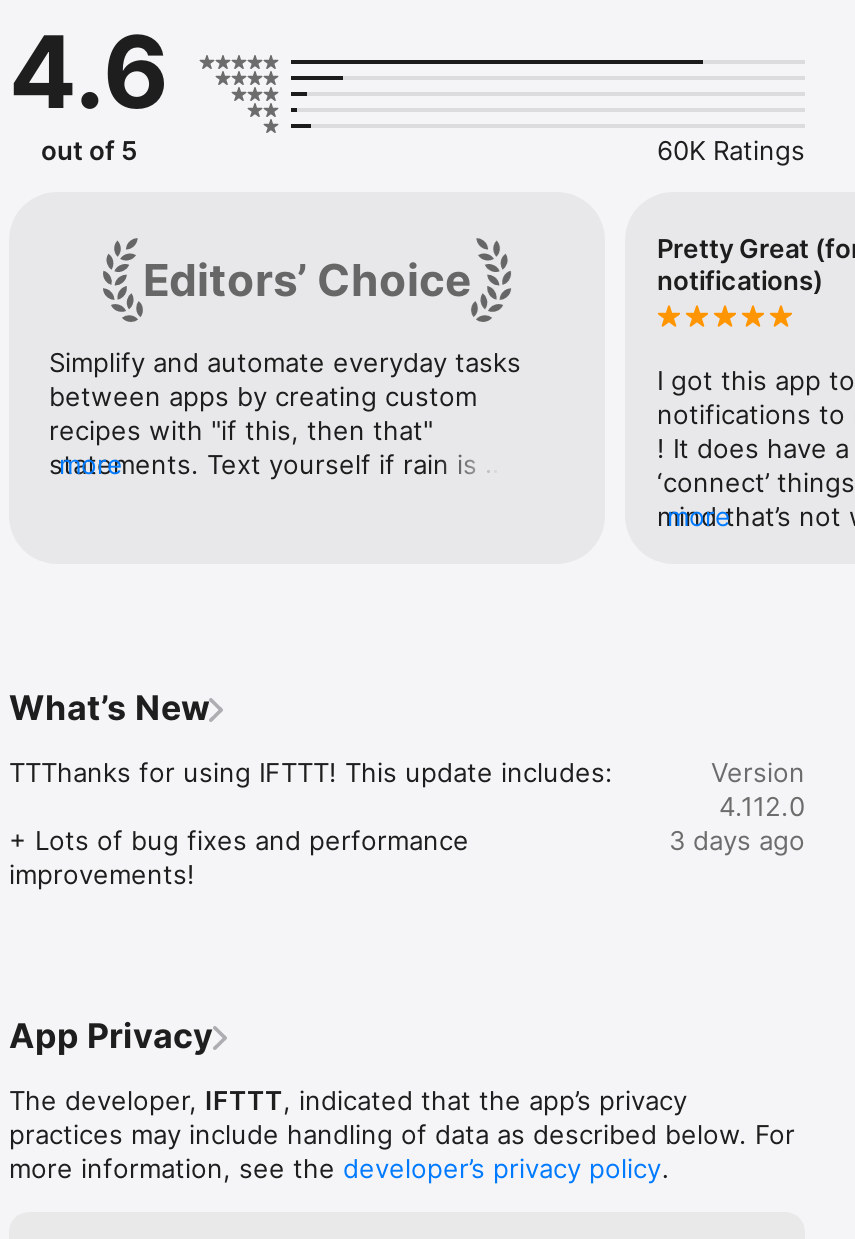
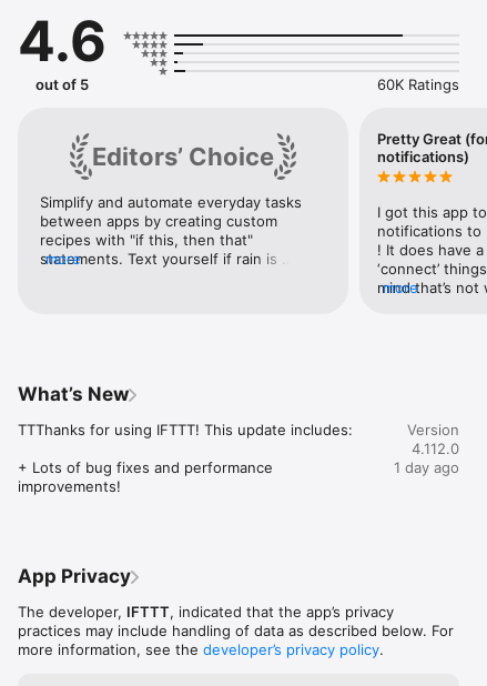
[669,824,805,856] 3 days ago -> [394,459,459,476] 1 day ago

